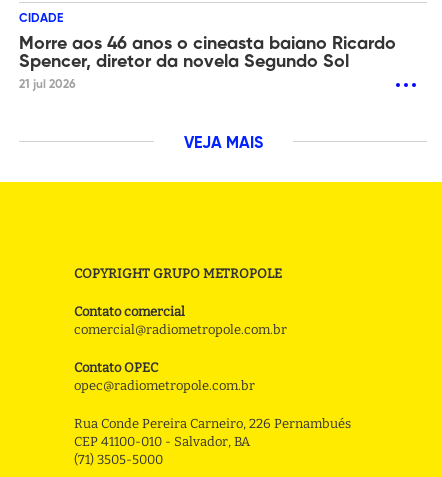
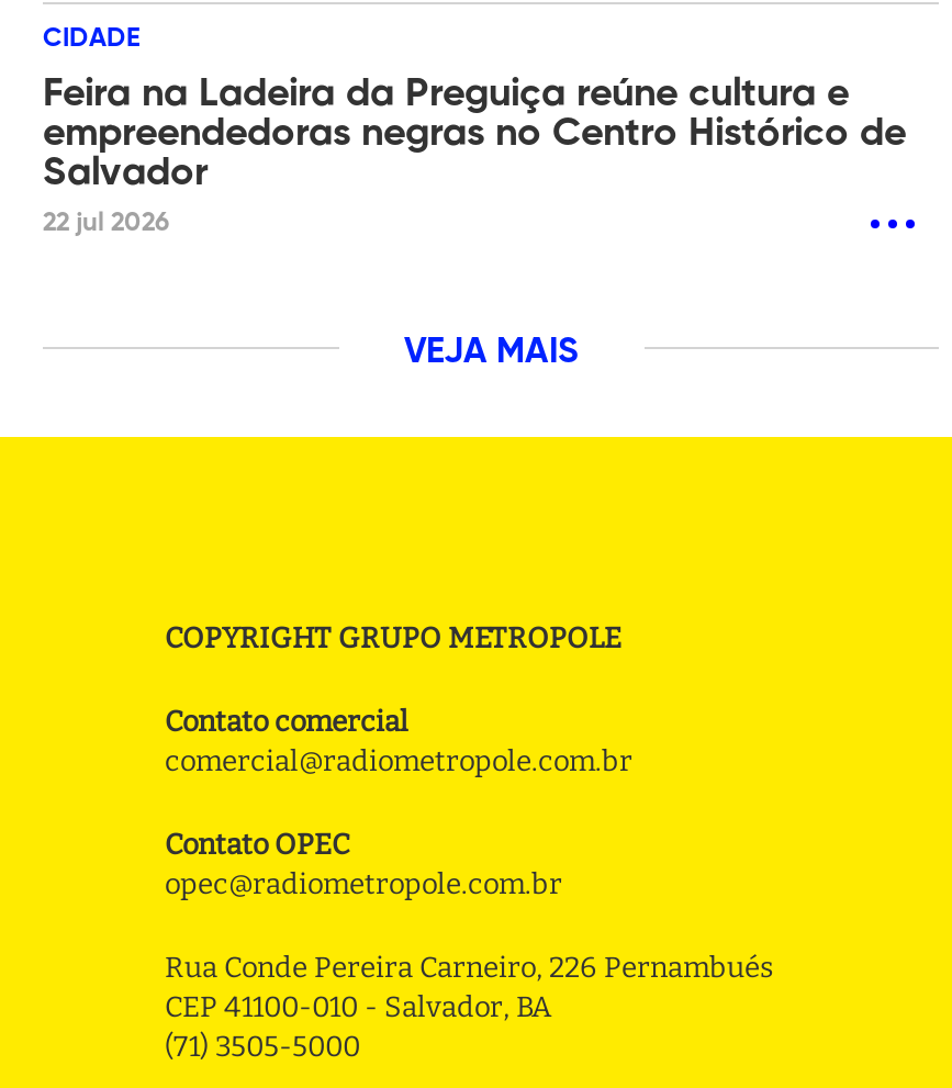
[19,35,396,91] Morre aos 46 anos o cineasta baiano Ricardo | Spencer, diretor da novela Segundo Sol | 21 jul 2026 -> [43,74,906,237] Feira na Ladeira da Preguiça reúne cultura e | empreendedoras negras no Centro Histórico de | Salvador | 22 jul 2026

